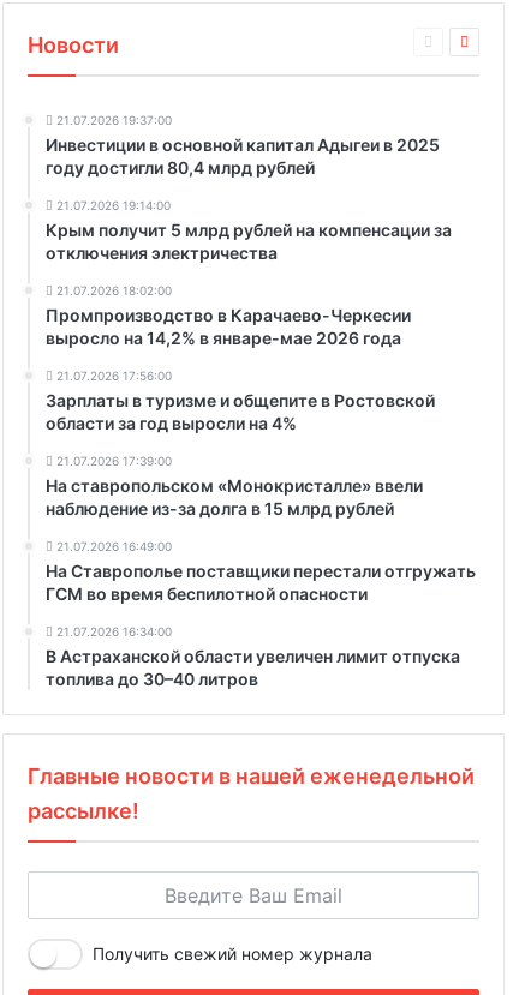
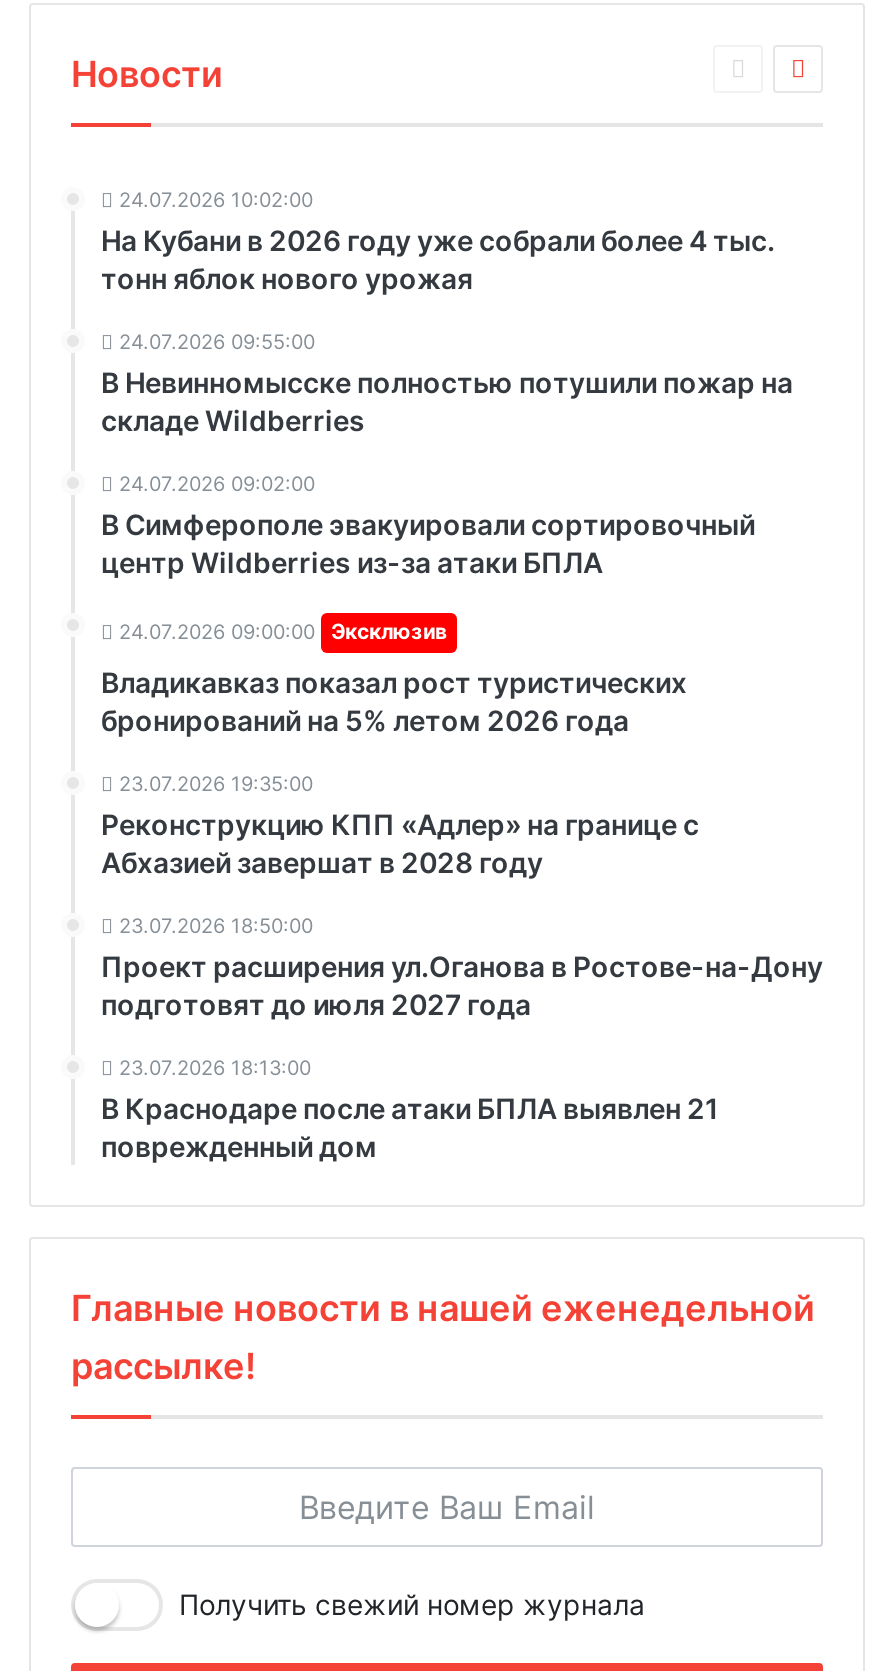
[46,112,476,688] 21.07.2026 19:37:00 | Инвестиции в основной капитал Адыгеи в 2025 | году достигли 80,4 млрд рублей | 21.07.2026 19:14:00 | Крым получит 5 млрд рублей на компенсации за | отключения электричества | 21.07.2026 18:02:00 | Промпроизводство в Карачаево-Черкесии | выросло на 14,2% в январе-мае 2026 года | 21.07.2026 17:56:00 | Зарплаты в туризме и общепите в Ростовской | области за год выросли на 4% | 21.07.2026 17:39:00 | На ставропольском «Монокристалле» ввели | наблюдение из-за долга в 15 млрд рублей | 21.07.2026 16:49:00 | На Ставрополье поставщики перестали отгружать | ГСМ во время беспилотной опасности | 21.07.2026 16:34:00 | В Астраханской области увеличен лимит отпуска | топлива до 30–40 литров -> [101,186,823,1162] 24.07.2026 10:02:00 | На Кубани в 2026 году уже собрали более 4 тыс. | тонн яблок нового урожая | 24.07.2026 09:55:00 | В Невинномысске полностью потушили пожар на | складе Wildberries | 24.07.2026 09:02:00 | В Симферополе эвакуировали сортировочный | центр Wildberries из-за атаки БПЛА | 24.07.2026 09:00:00 | Эксклюзив | Владикавказ показал рост туристических | бронирований на 5% летом 2026 года | 23.07.2026 19:35:00 | Реконструкцию КПП «Адлер» на границе с | Абхазией завершат в 2028 году | 23.07.2026 18:50:00 | Проект расширения ул.Оганова в Ростове-на-Дону | подготовят до июля 2027 года | 23.07.2026 18:13:00 | В Краснодаре после атаки БПЛА выявлен 21 | поврежденный дом

